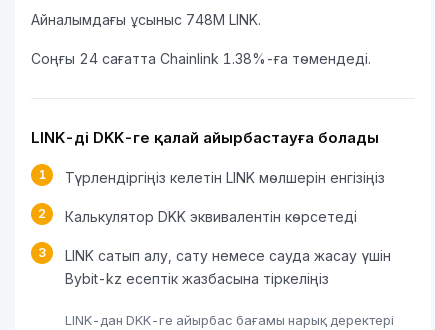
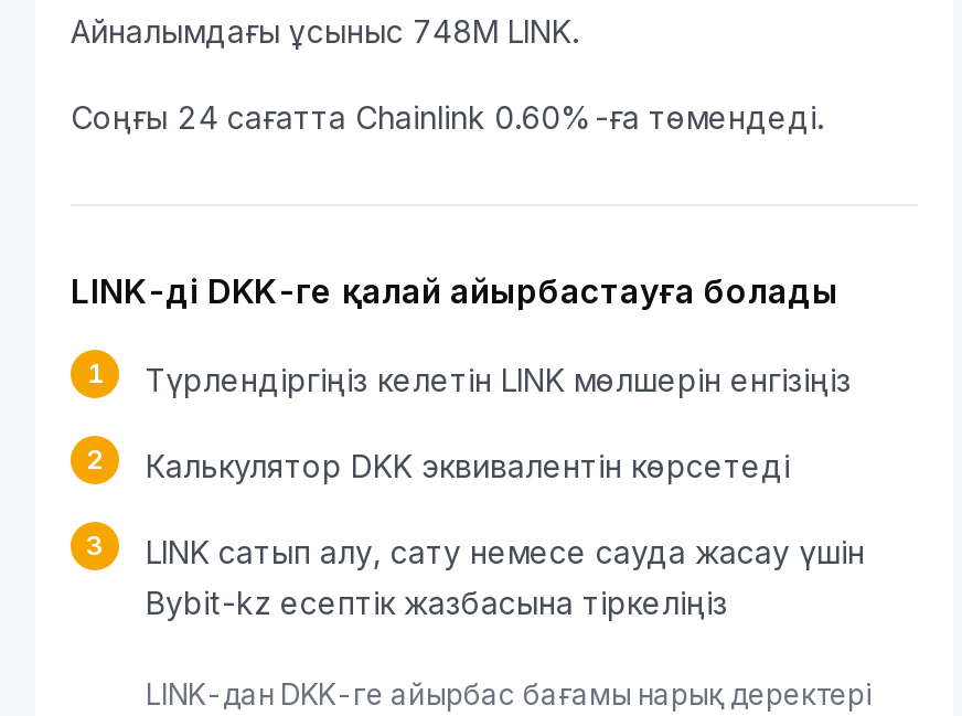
[31,50,371,67] Соңғы 24 сағатта Chainlink 1.38%-ға төмендеді. -> [71,98,823,136] Соңғы 24 сағатта Chainlink 0.60%-ға төмендеді.

